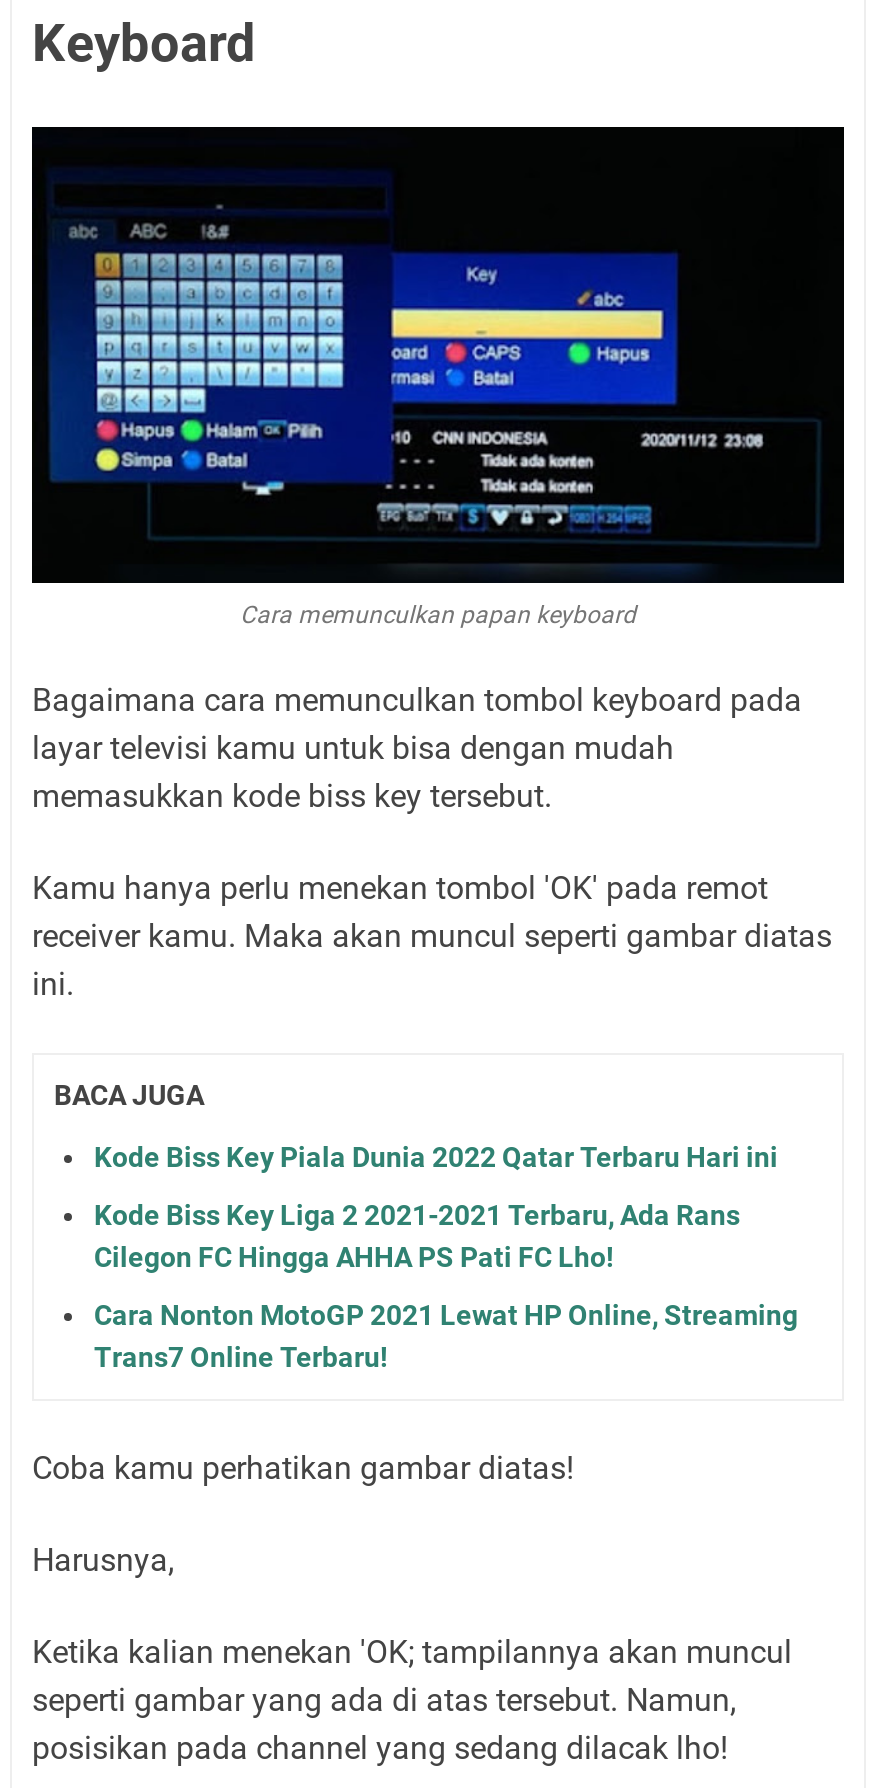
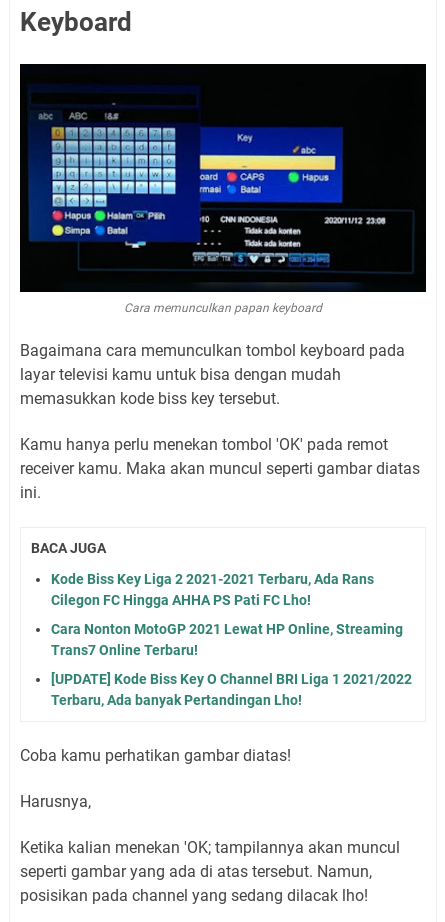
[94,1140,778,1172] Kode Biss Key Piala Dunia 2022 Qatar Terbaru Hari ini -> none
moved [94,1198,798,1372] -> [51,571,403,658]: Kode Biss Key Liga 2 2021-2021 Terbaru, Ada Rans | Cilegon FC Hingga AHHA PS Pati FC Lho! | Cara Nonton MotoGP 2021 Lewat HP Online, Streaming | Trans7 Online Terbaru!
none -> [51,671,412,708] [UPDATE] Kode Biss Key O Channel BRI Liga 1 2021/2022 | Terbaru, Ada banyak Pertandingan Lho!

